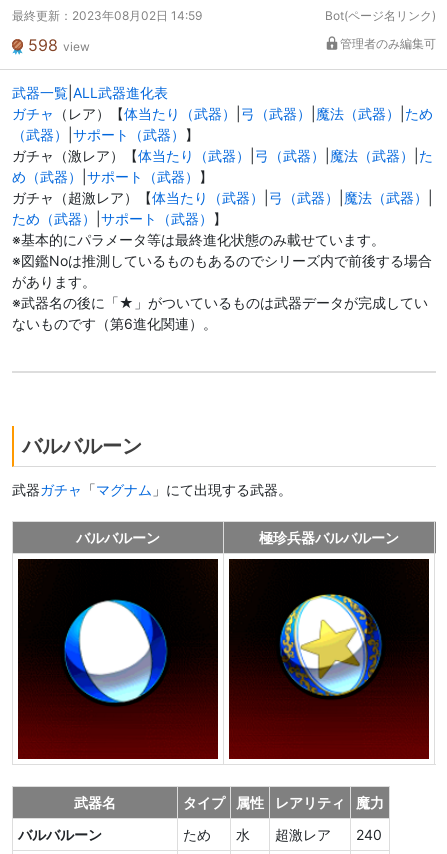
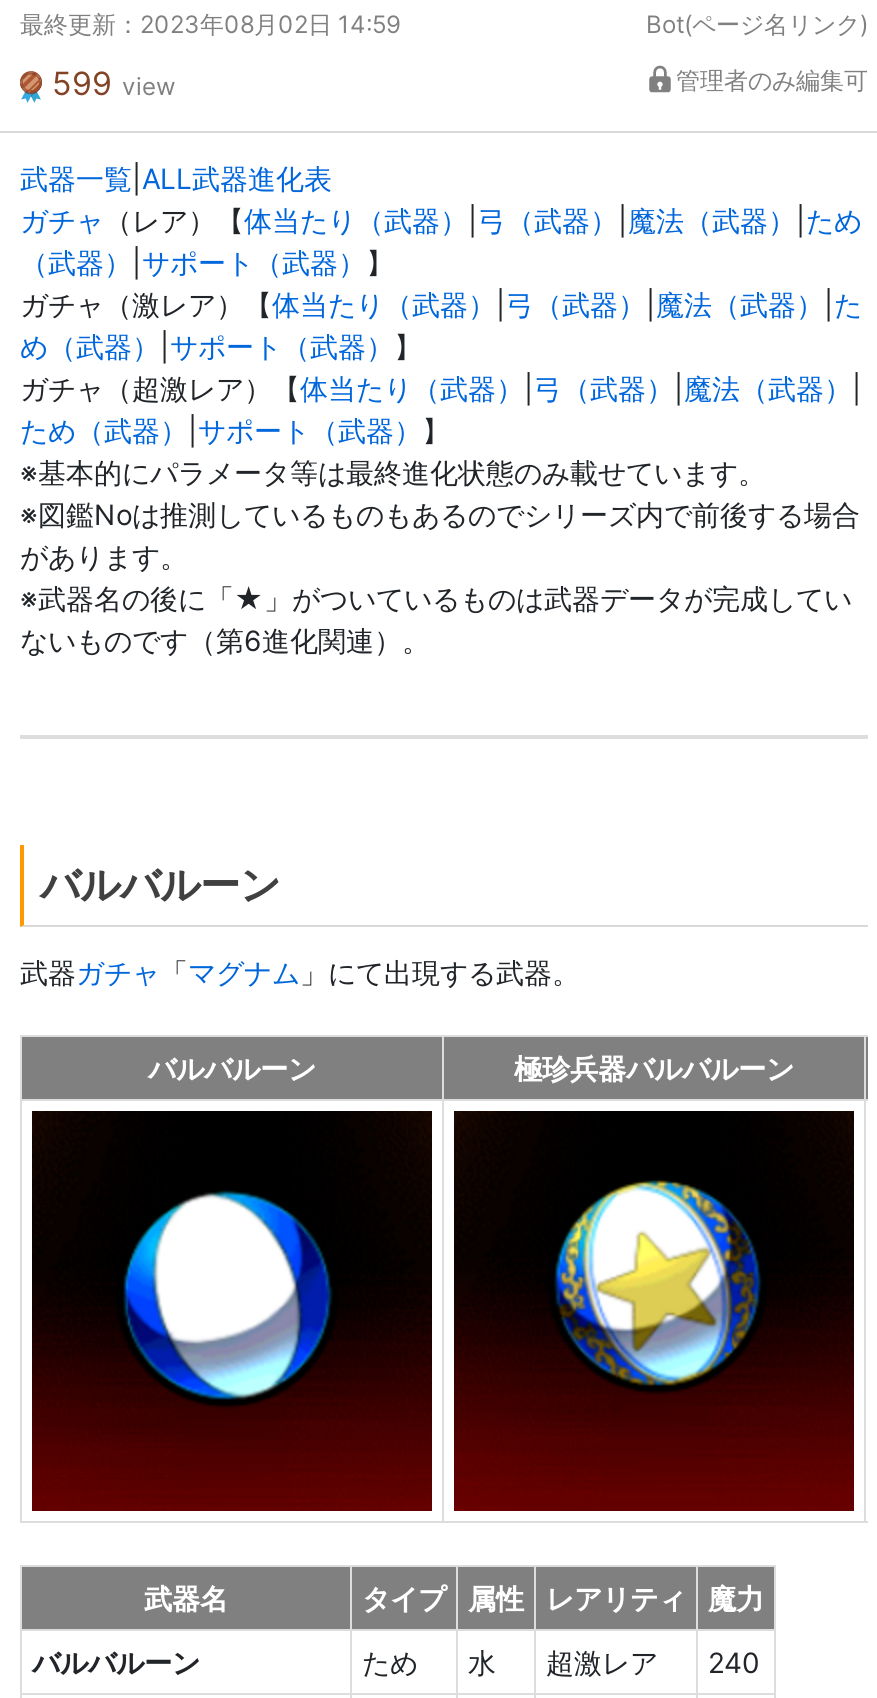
[28,35,90,55] 598 view -> [52,63,176,103] 599 view

